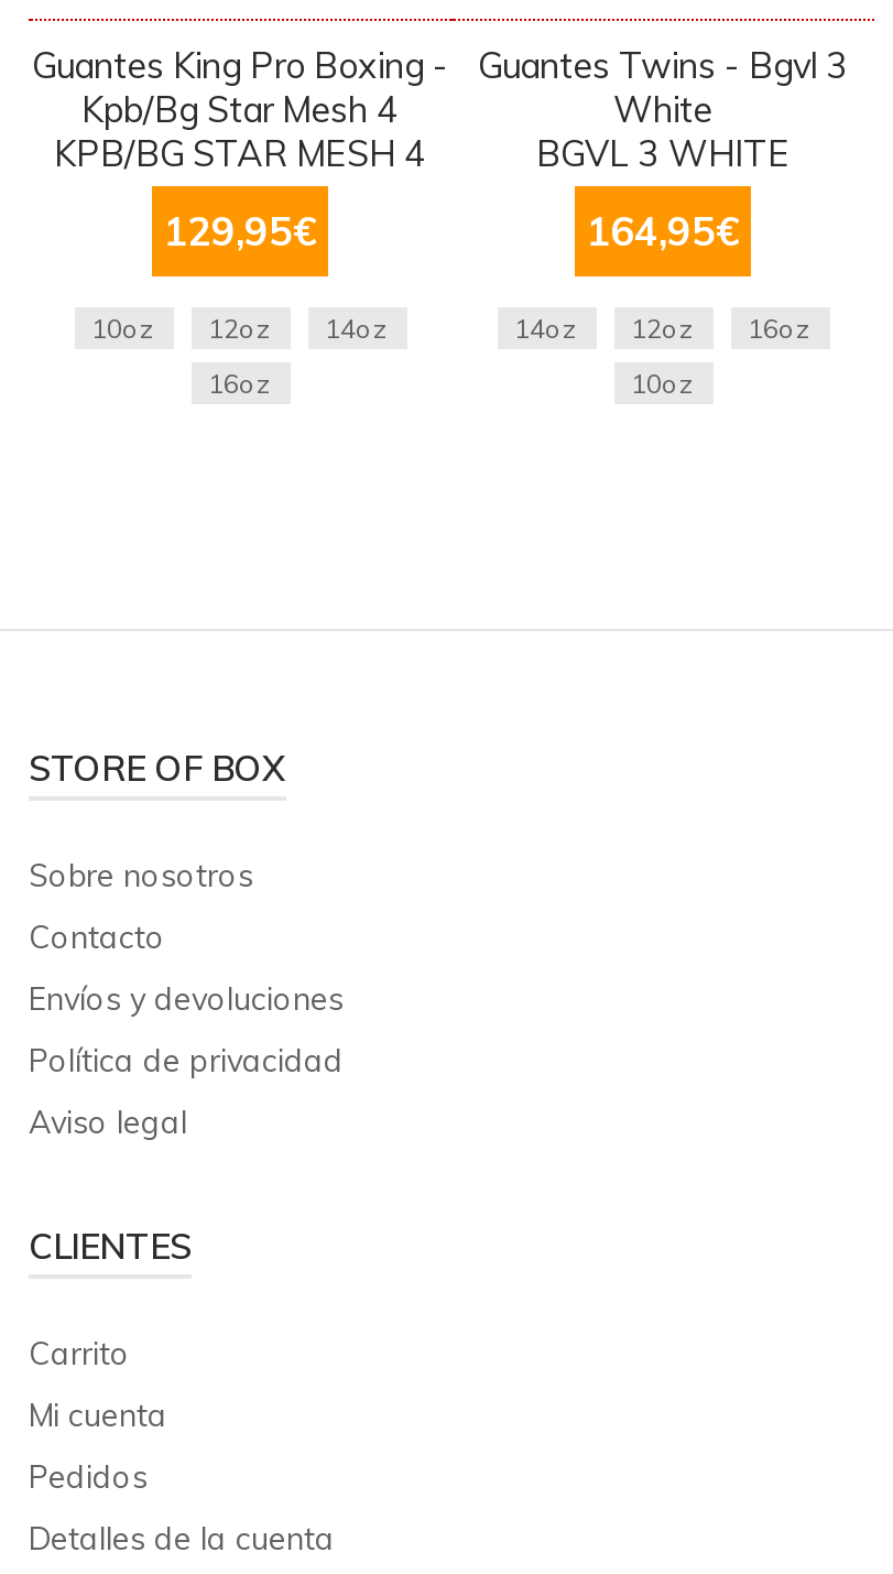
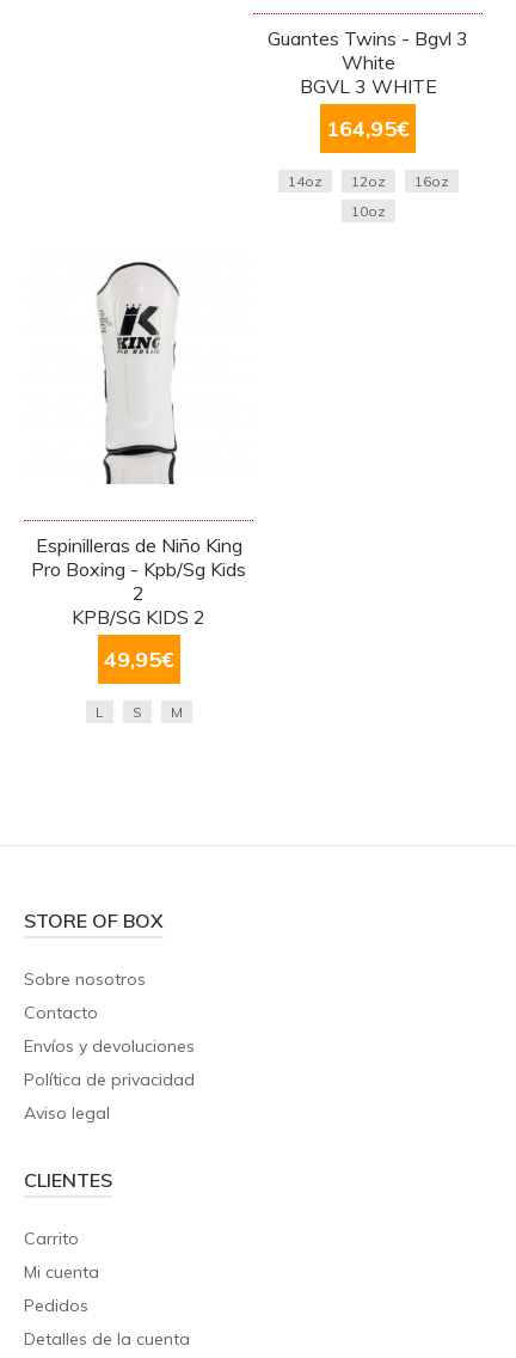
[32,43,448,400] Guantes King Pro Boxing - | Kpb/Bg Star Mesh 4 | KPB/BG STAR MESH 4 | 129,95€ | 10oz | 12oz | 14oz | 16oz -> none
none -> [31,533,246,721] Espinilleras de Niño King | Pro Boxing - Kpb/Sg Kids | 2 | KPB/SG KIDS 2 | 49,95€ | L | S | M
none -> [96,261,180,485] [image]

